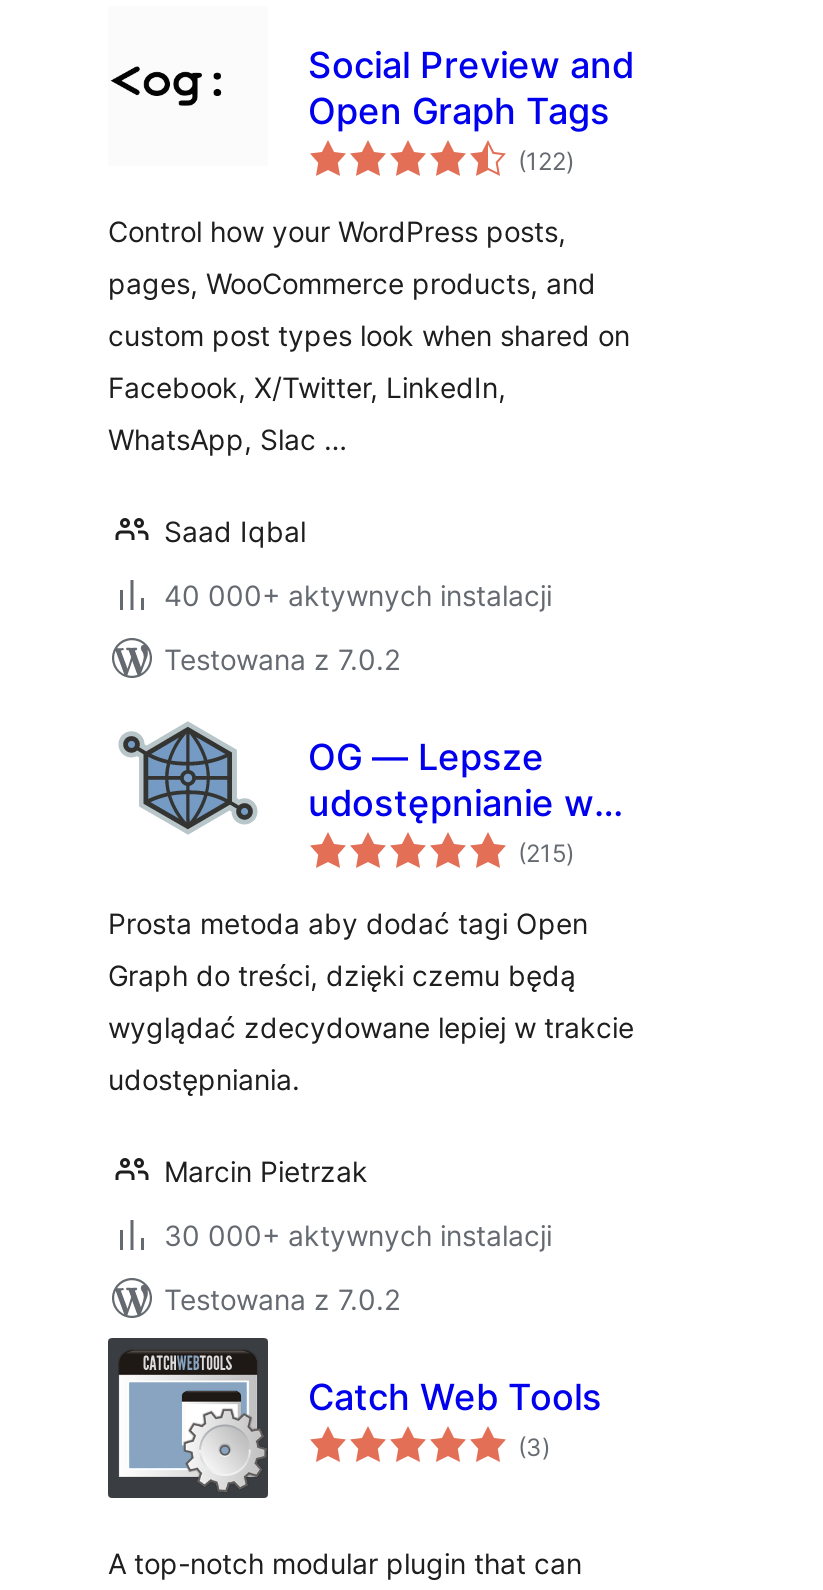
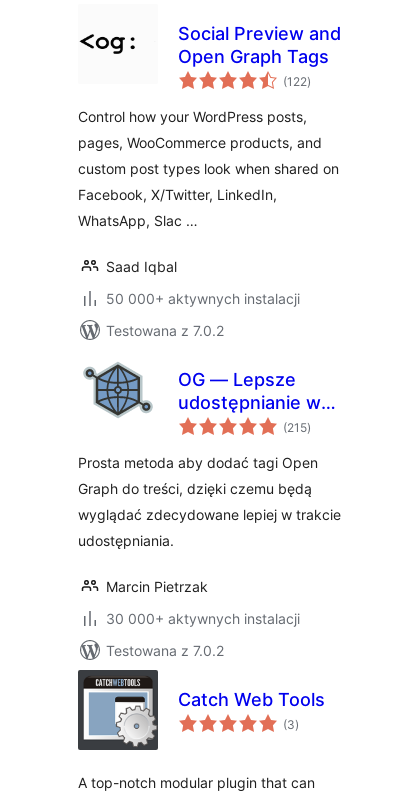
[164,578,552,612] 40 000+ aktywnych instalacji -> [106,290,300,307] 50 000+ aktywnych instalacji

